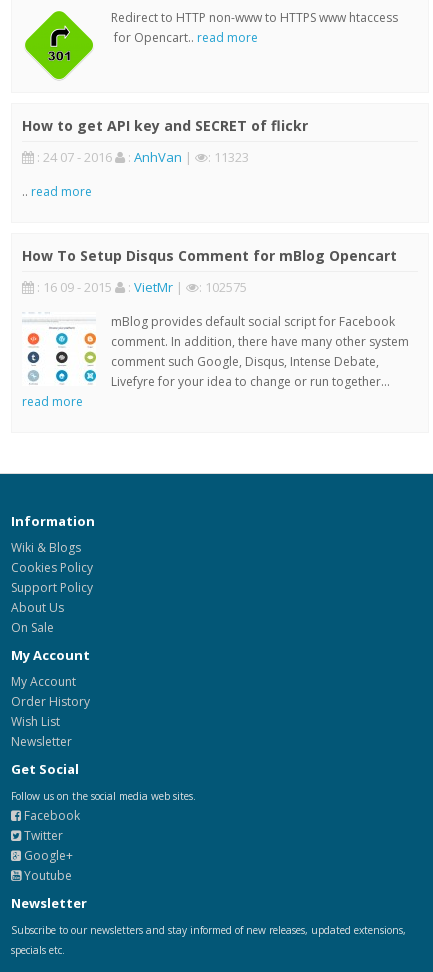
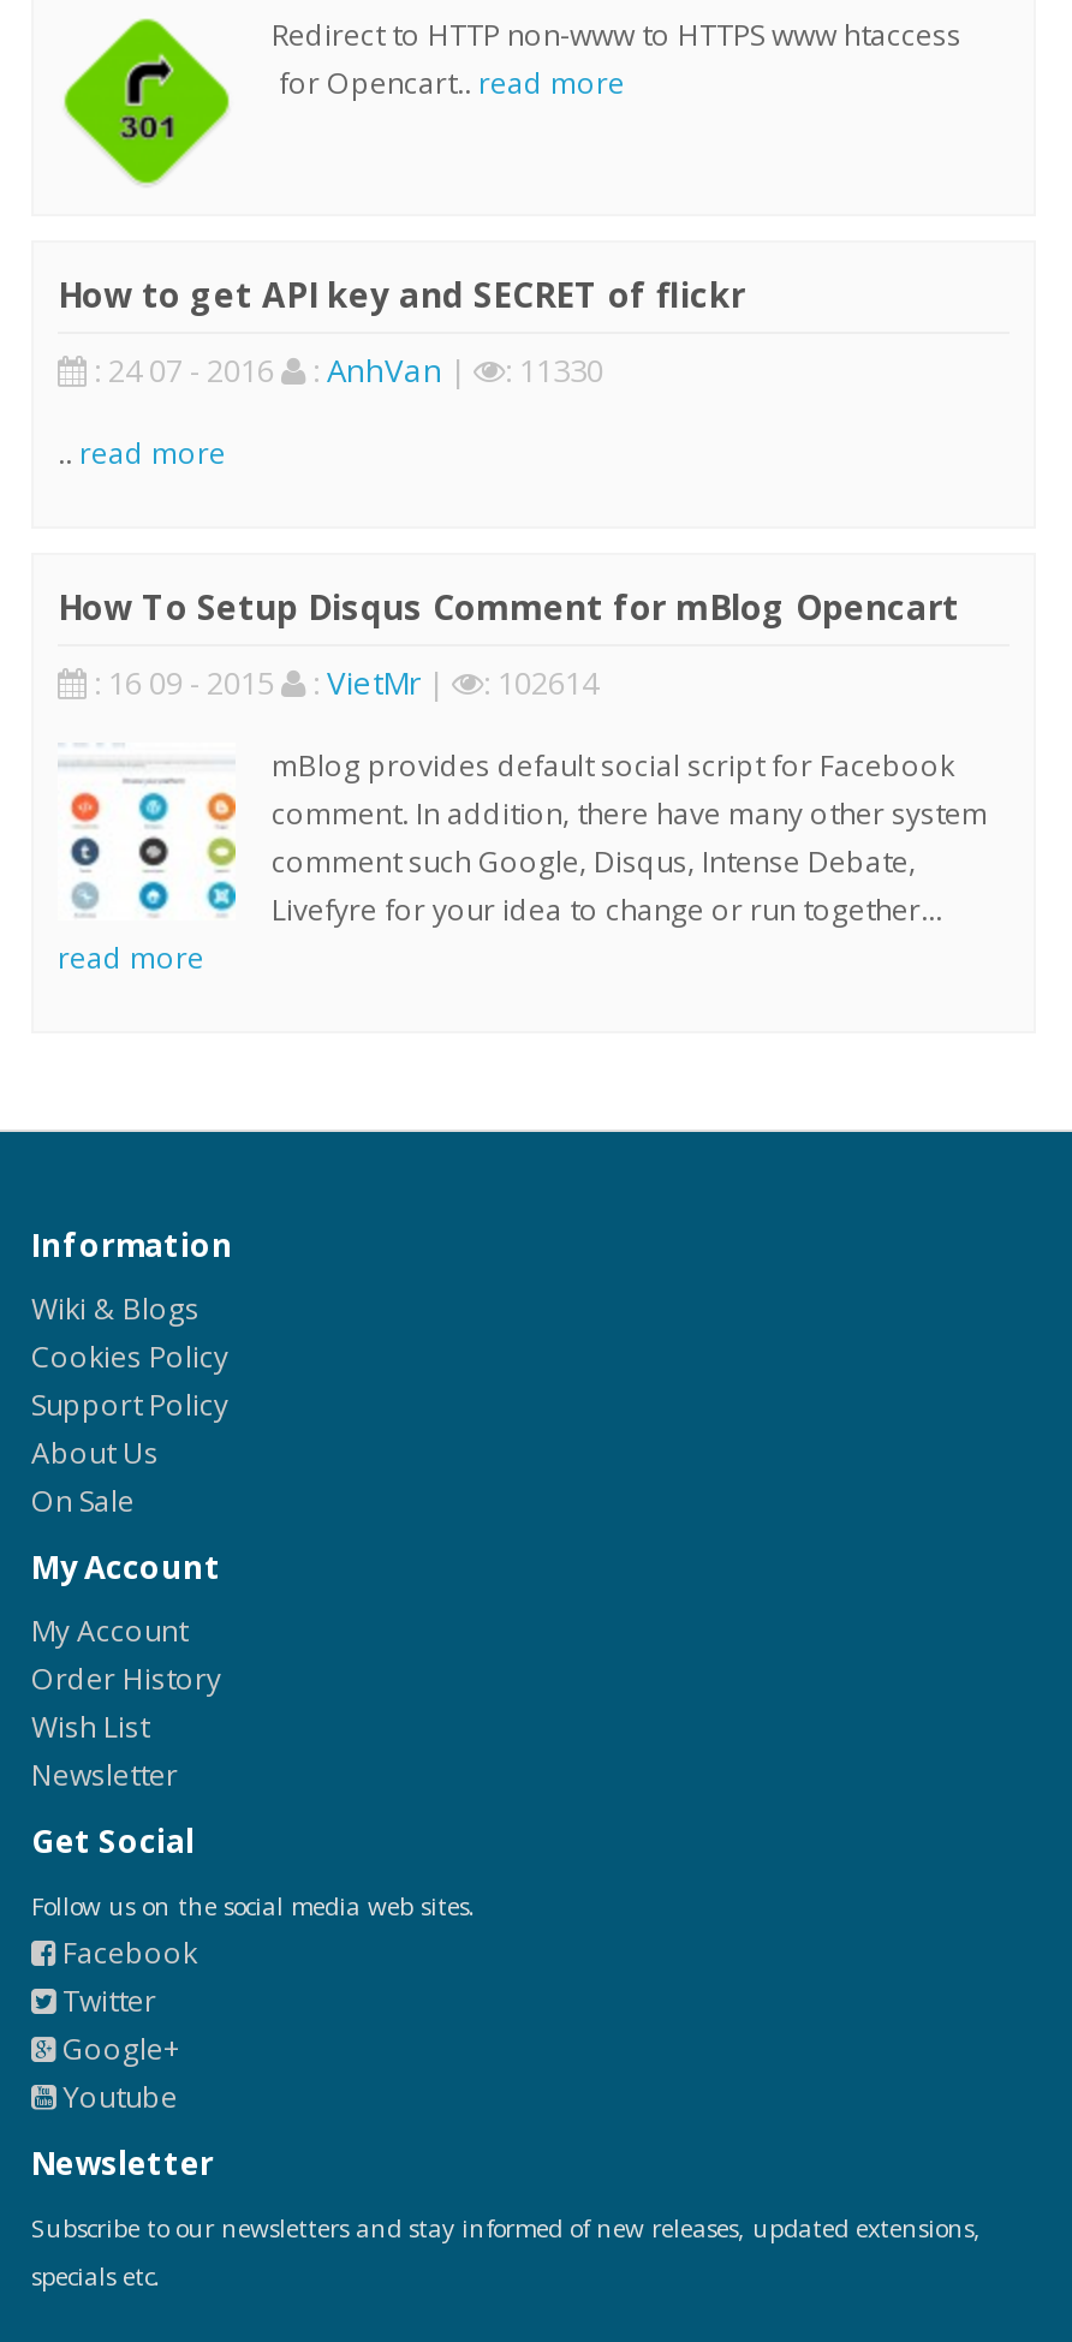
[208,148,249,166] : 11323 -> [505,348,603,392] : 11330
[199,278,247,296] : 102575 -> [483,661,598,704] : 102614

